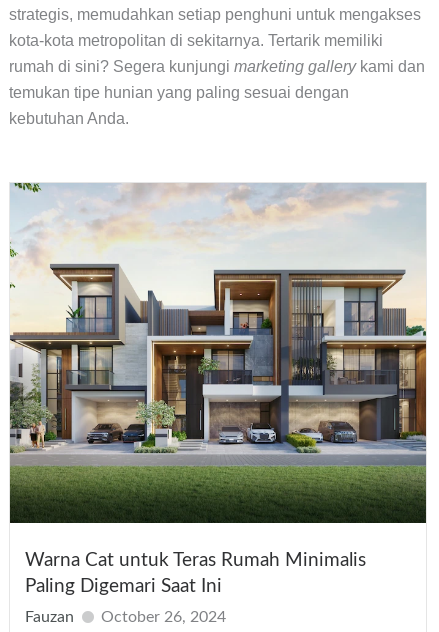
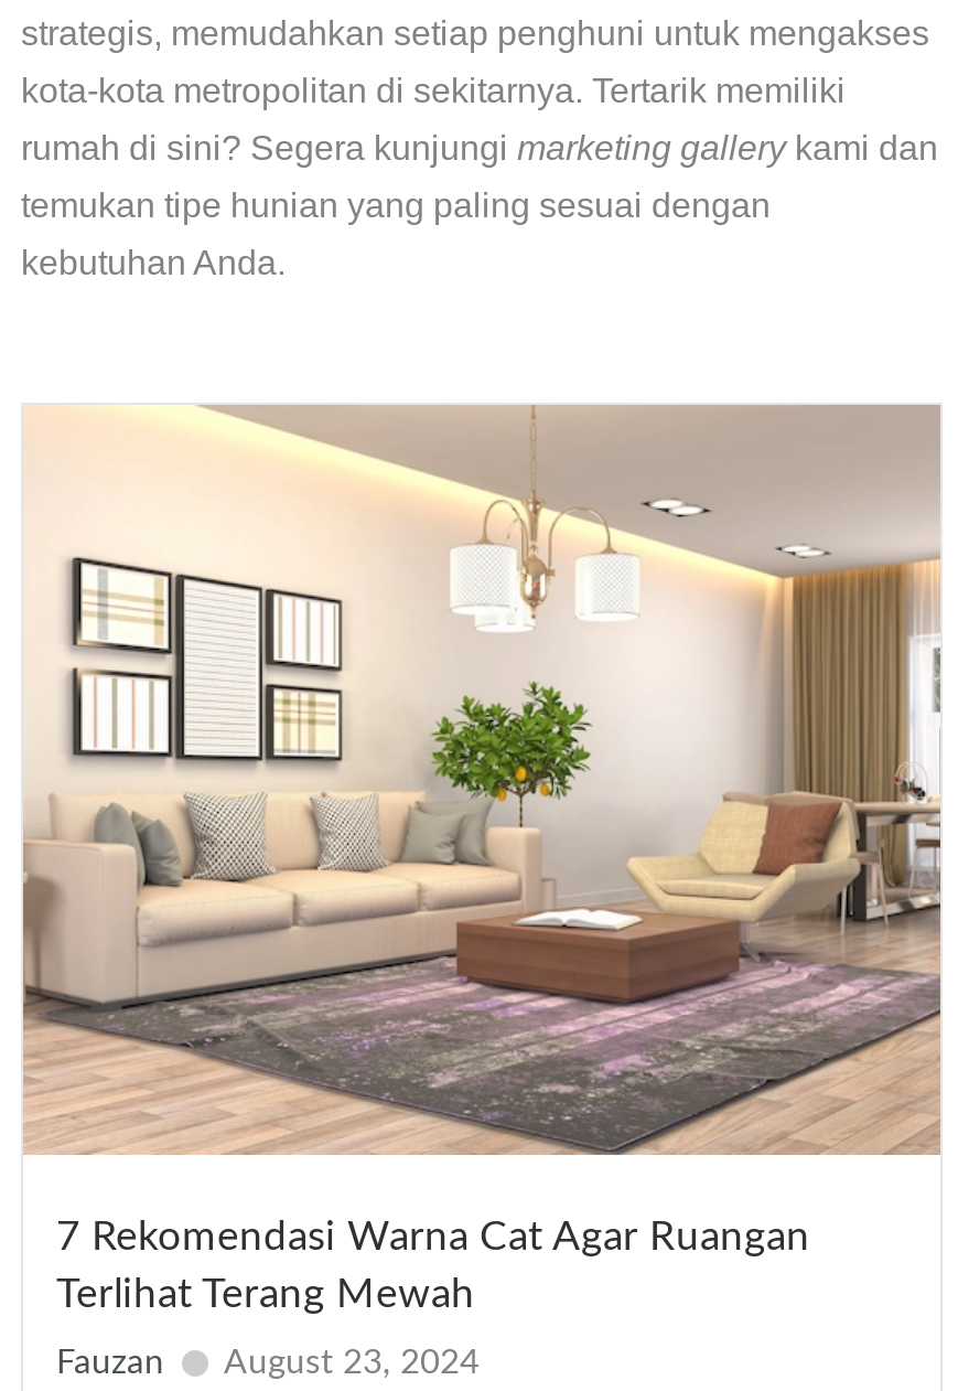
[9,182,427,596] [image] | Warna Cat untuk Teras Rumah Minimalis | Paling Digemari Saat Ini -> [21,403,943,1315] [image] | 7 Rekomendasi Warna Cat Agar Ruangan | Terlihat Terang Mewah
[25,610,226,625] Fauzan October 26, 2024 -> [56,1346,480,1379] Fauzan August 23, 2024

